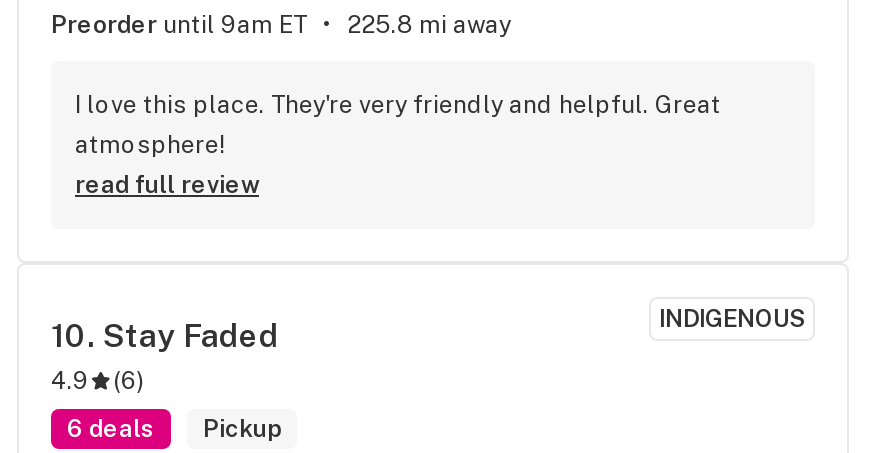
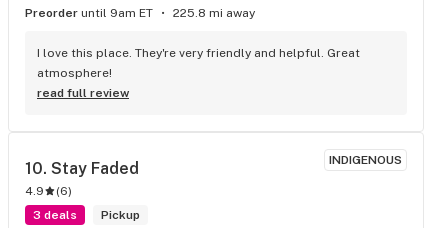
[67,415,281,443] 6 deals Pickup -> [33,208,140,222] 3 deals Pickup

